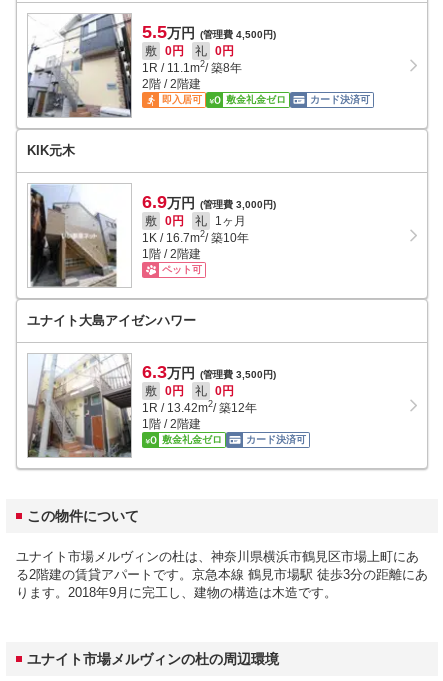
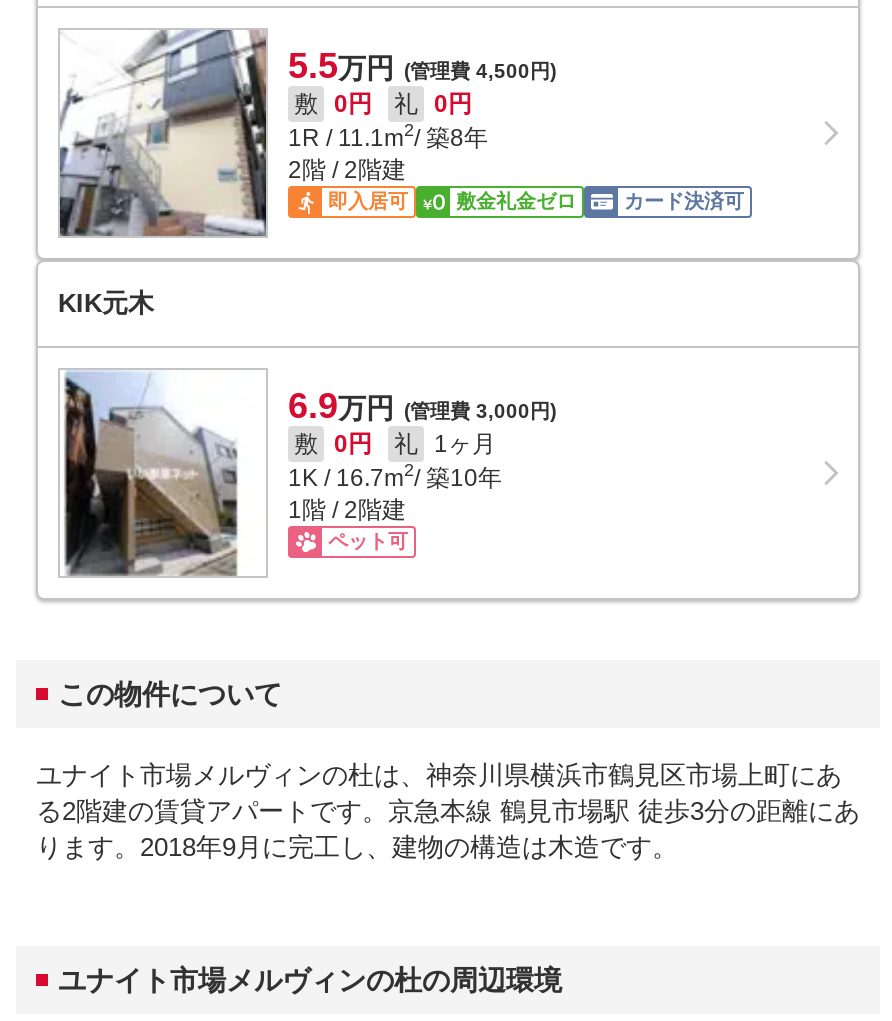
[27,313,306,458] [image] | ユナイト大島アイゼンハワー | 6.3万円 (管理費 3,500円) | 敷 0円 | 礼 0円 | 1R / 13.42m2 / 築12年 | 1階 / 2階建 | 敷金礼金ゼロ | カード決済可 -> none

